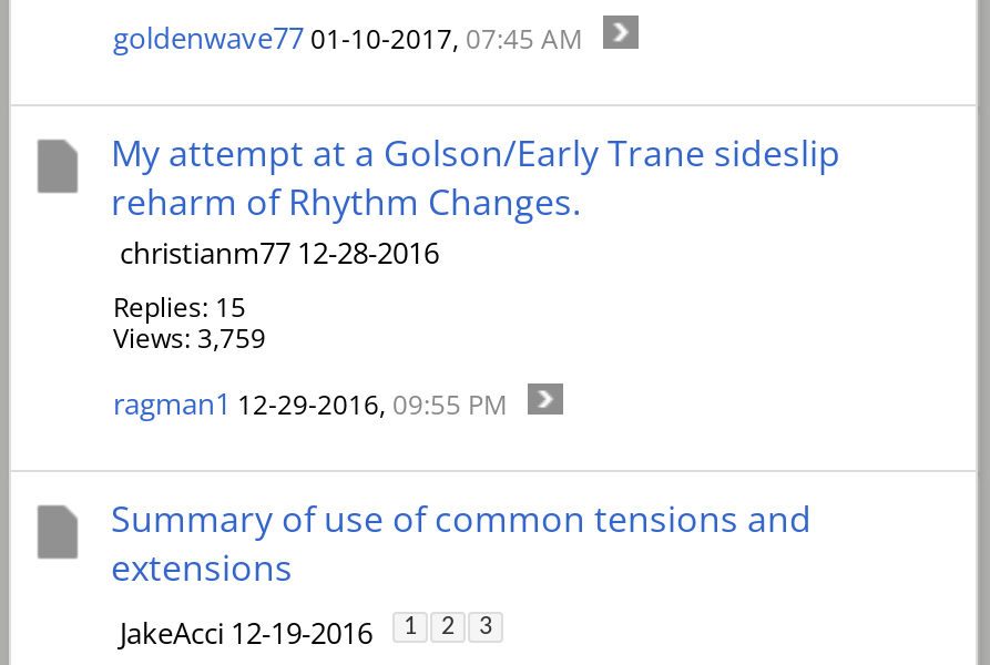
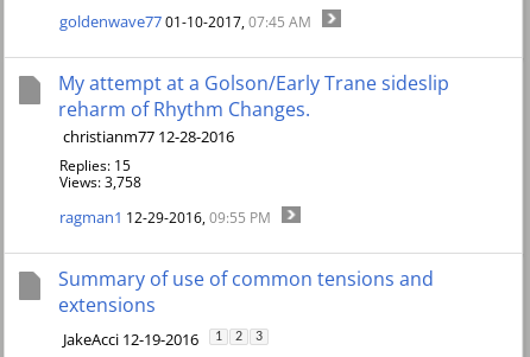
[113,319,266,356] Views: 3,759 -> [59,172,141,192] Views: 3,758

